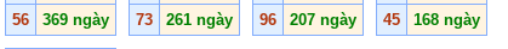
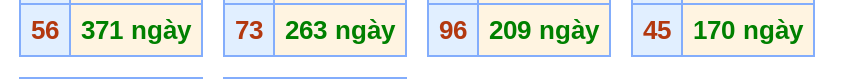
[42,11,109,29] 369 ngày -> [81,15,191,45] 371 ngày
[166,11,233,29] 261 ngày -> [285,15,395,45] 263 ngày
[290,11,356,29] 207 ngày -> [489,15,599,45] 209 ngày
[413,11,480,29] 168 ngày -> [693,15,803,45] 170 ngày

